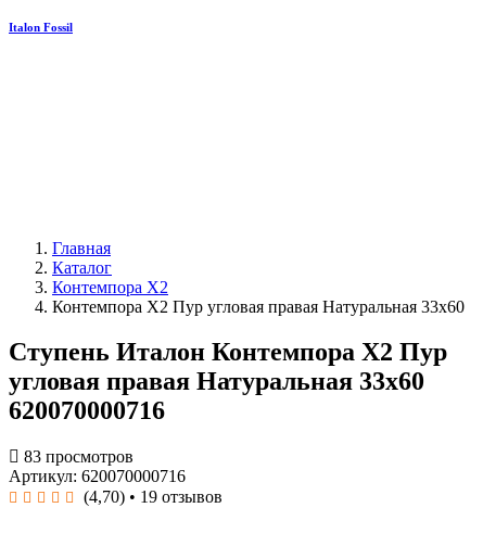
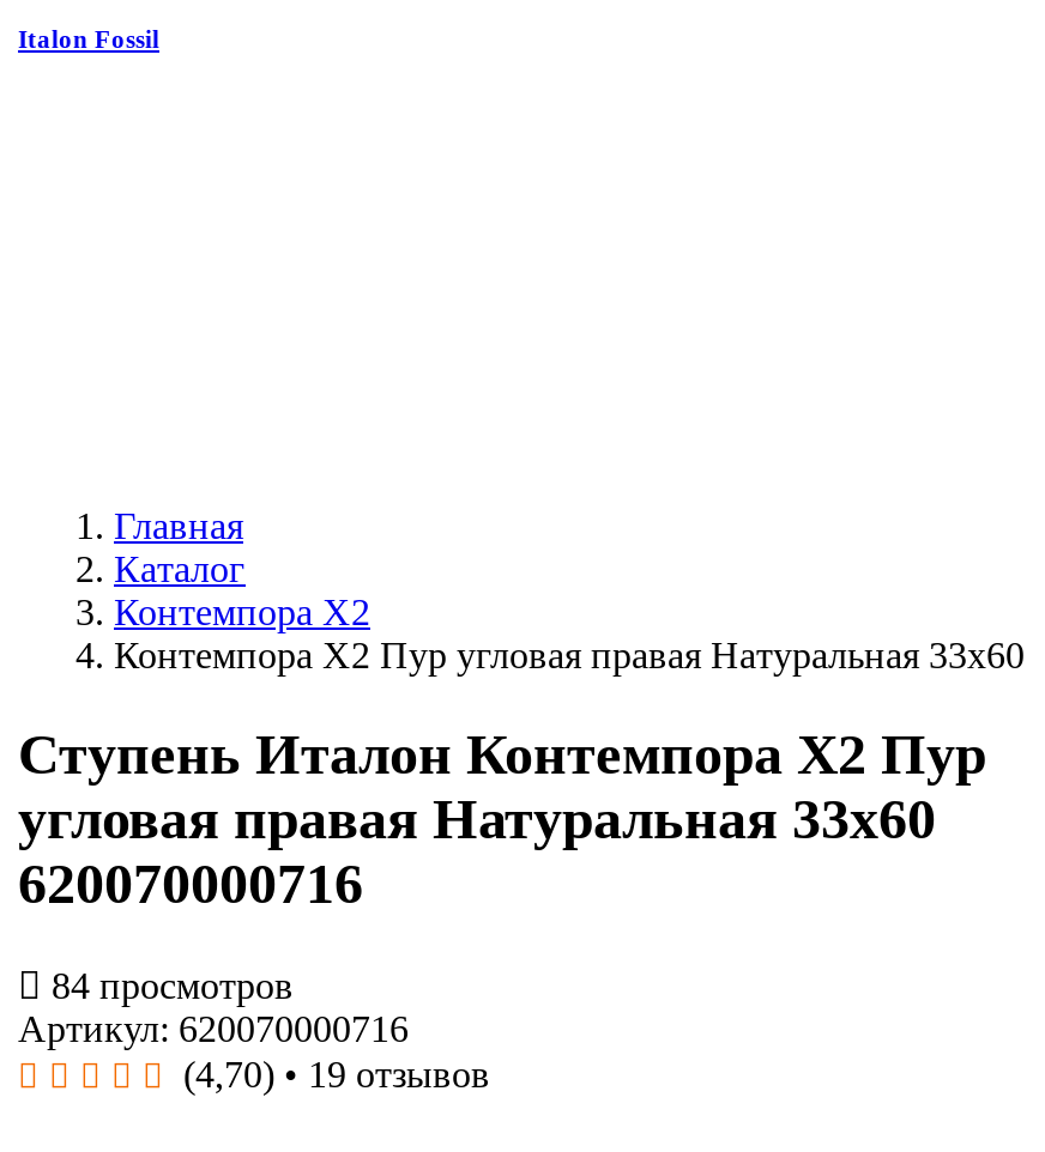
[20,448,134,466] 83 просмотров -> [42,966,294,1007] 84 просмотров

